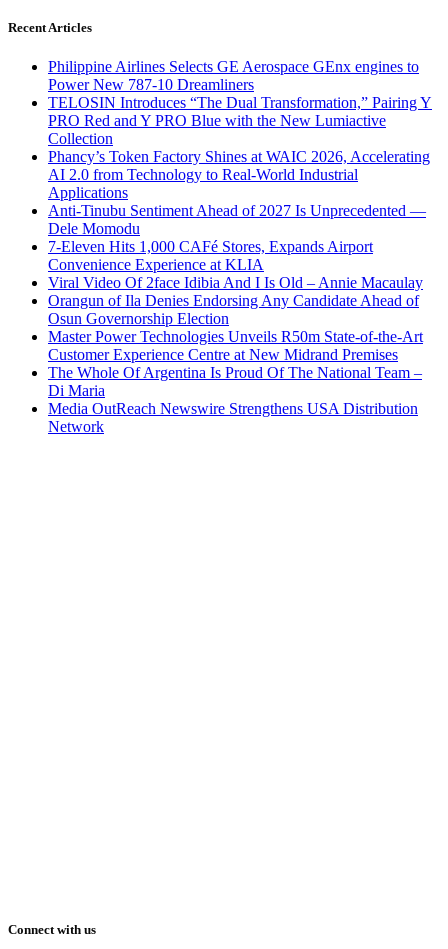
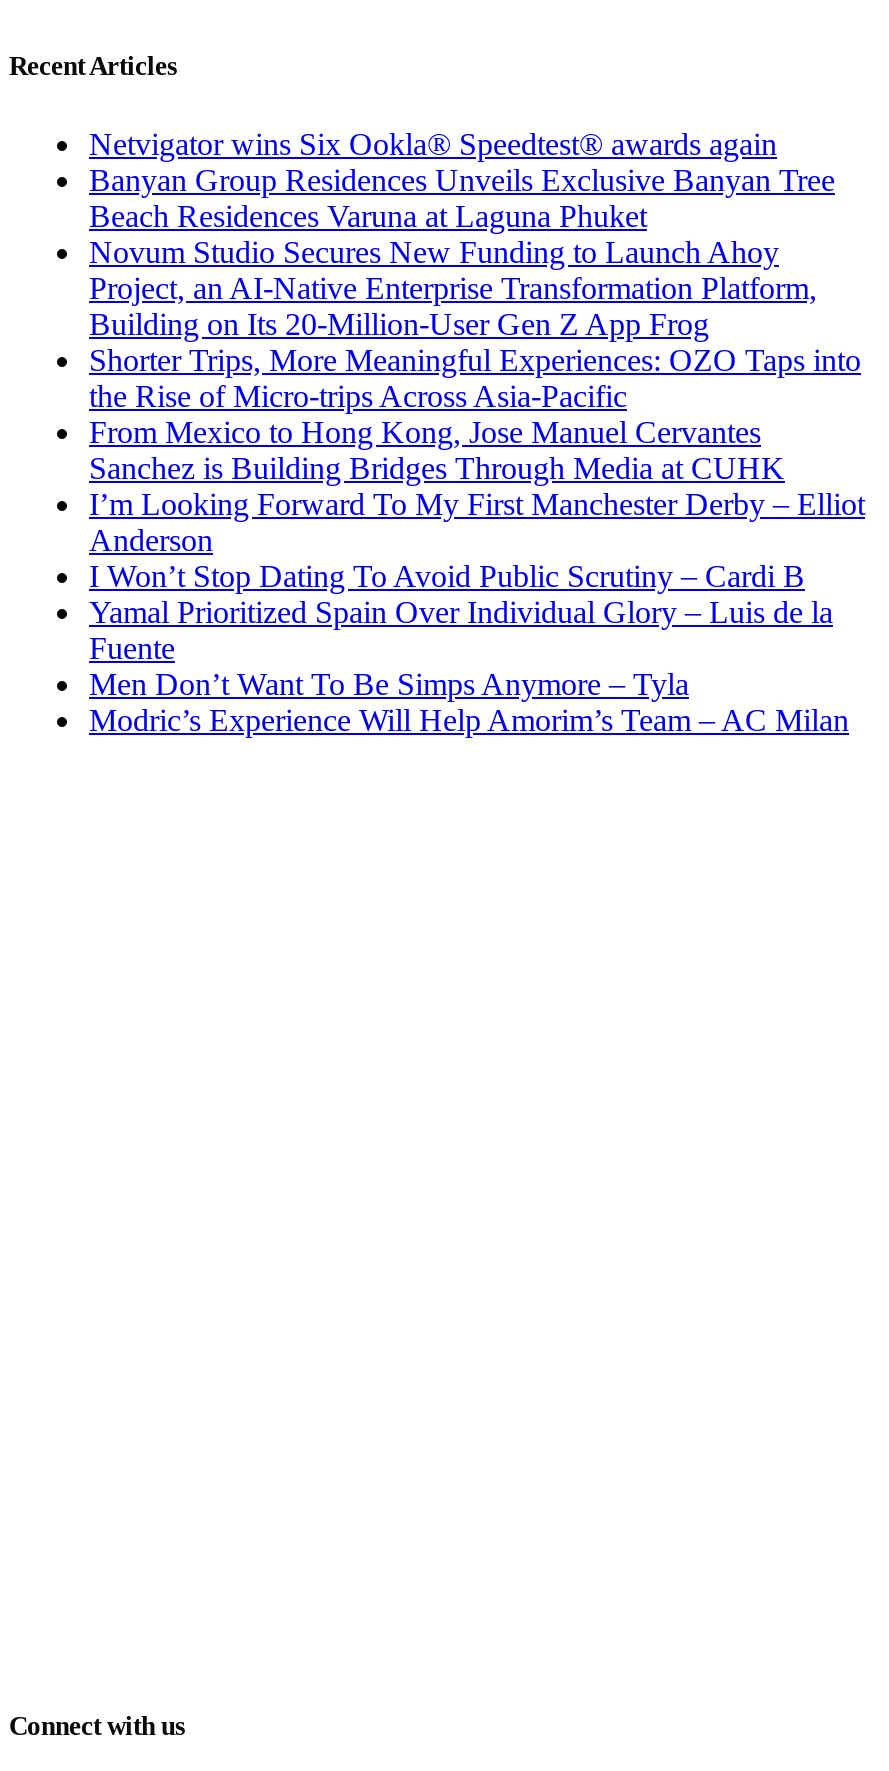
[48,58,432,435] Philippine Airlines Selects GE Aerospace GEnx engines to | Power New 787-10 Dreamliners | TELOSIN Introduces “The Dual Transformation,” Pairing Y | PRO Red and Y PRO Blue with the New Lumiactive | Collection | Phancy’s Token Factory Shines at WAIC 2026, Accelerating | AI 2.0 from Technology to Real-World Industrial | Applications | Anti-Tinubu Sentiment Ahead of 2027 Is Unprecedented — | Dele Momodu | 7-Eleven Hits 1,000 CAFé Stores, Expands Airport | Convenience Experience at KLIA | Viral Video Of 2face Idibia And I Is Old – Annie Macaulay | Orangun of Ila Denies Endorsing Any Candidate Ahead of | Osun Governorship Election | Master Power Technologies Unveils R50m State-of-the-Art | Customer Experience Centre at New Midrand Premises | The Whole Of Argentina Is Proud Of The National Team – | Di Maria | Media OutReach Newswire Strengthens USA Distribution | Network -> [89,127,865,737] Netvigator wins Six Ookla® Speedtest® awards again | Banyan Group Residences Unveils Exclusive Banyan Tree | Beach Residences Varuna at Laguna Phuket | Novum Studio Secures New Funding to Launch Ahoy | Project, an AI-Native Enterprise Transformation Platform, | Building on Its 20-Million-User Gen Z App Frog | Shorter Trips, More Meaningful Experiences: OZO Taps into | the Rise of Micro-trips Across Asia-Pacific | From Mexico to Hong Kong, Jose Manuel Cervantes | Sanchez is Building Bridges Through Media at CUHK | I’m Looking Forward To My First Manchester Derby – Elliot | Anderson | I Won’t Stop Dating To Avoid Public Scrutiny – Cardi B | Yamal Prioritized Spain Over Individual Glory – Luis de la | Fuente | Men Don’t Want To Be Simps Anymore – Tyla | Modric’s Experience Will Help Amorim’s Team – AC Milan

